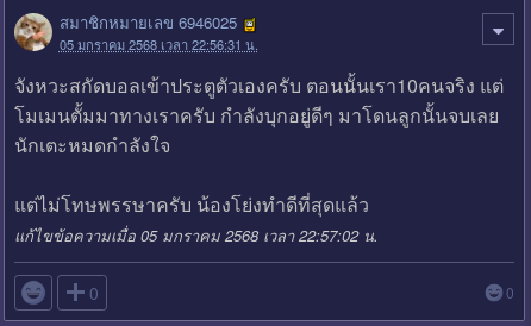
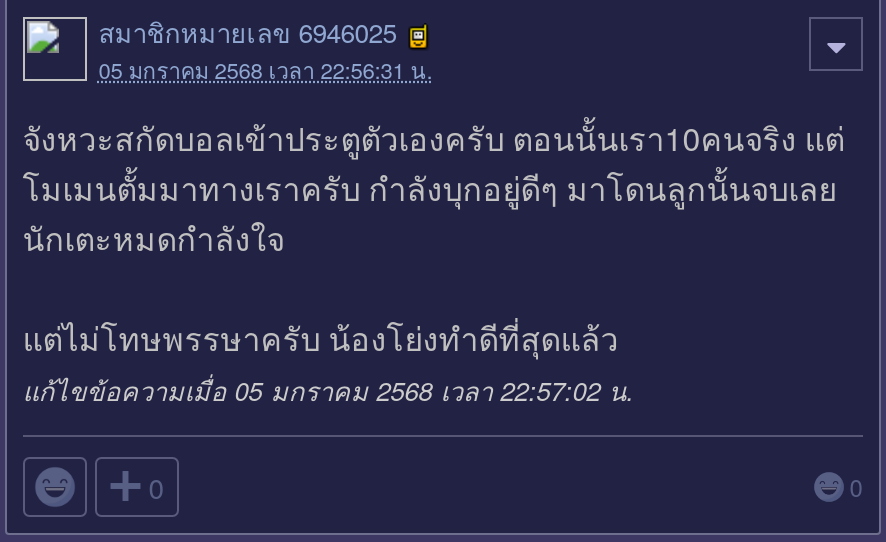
[13,12,54,52] [image] -> [21,15,89,83] [image]

